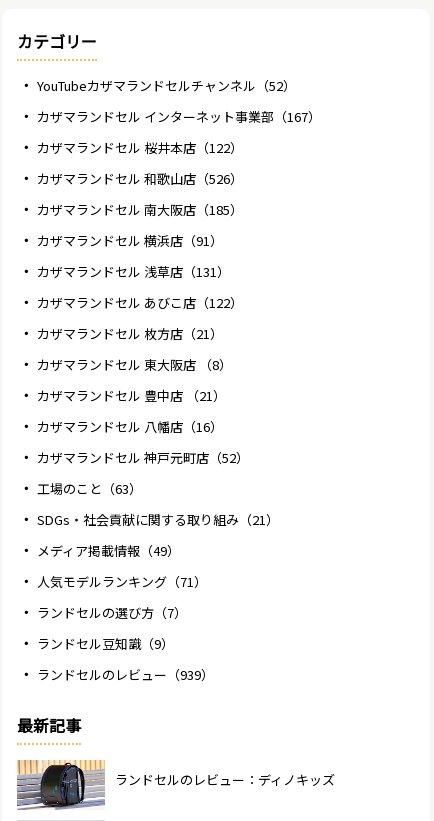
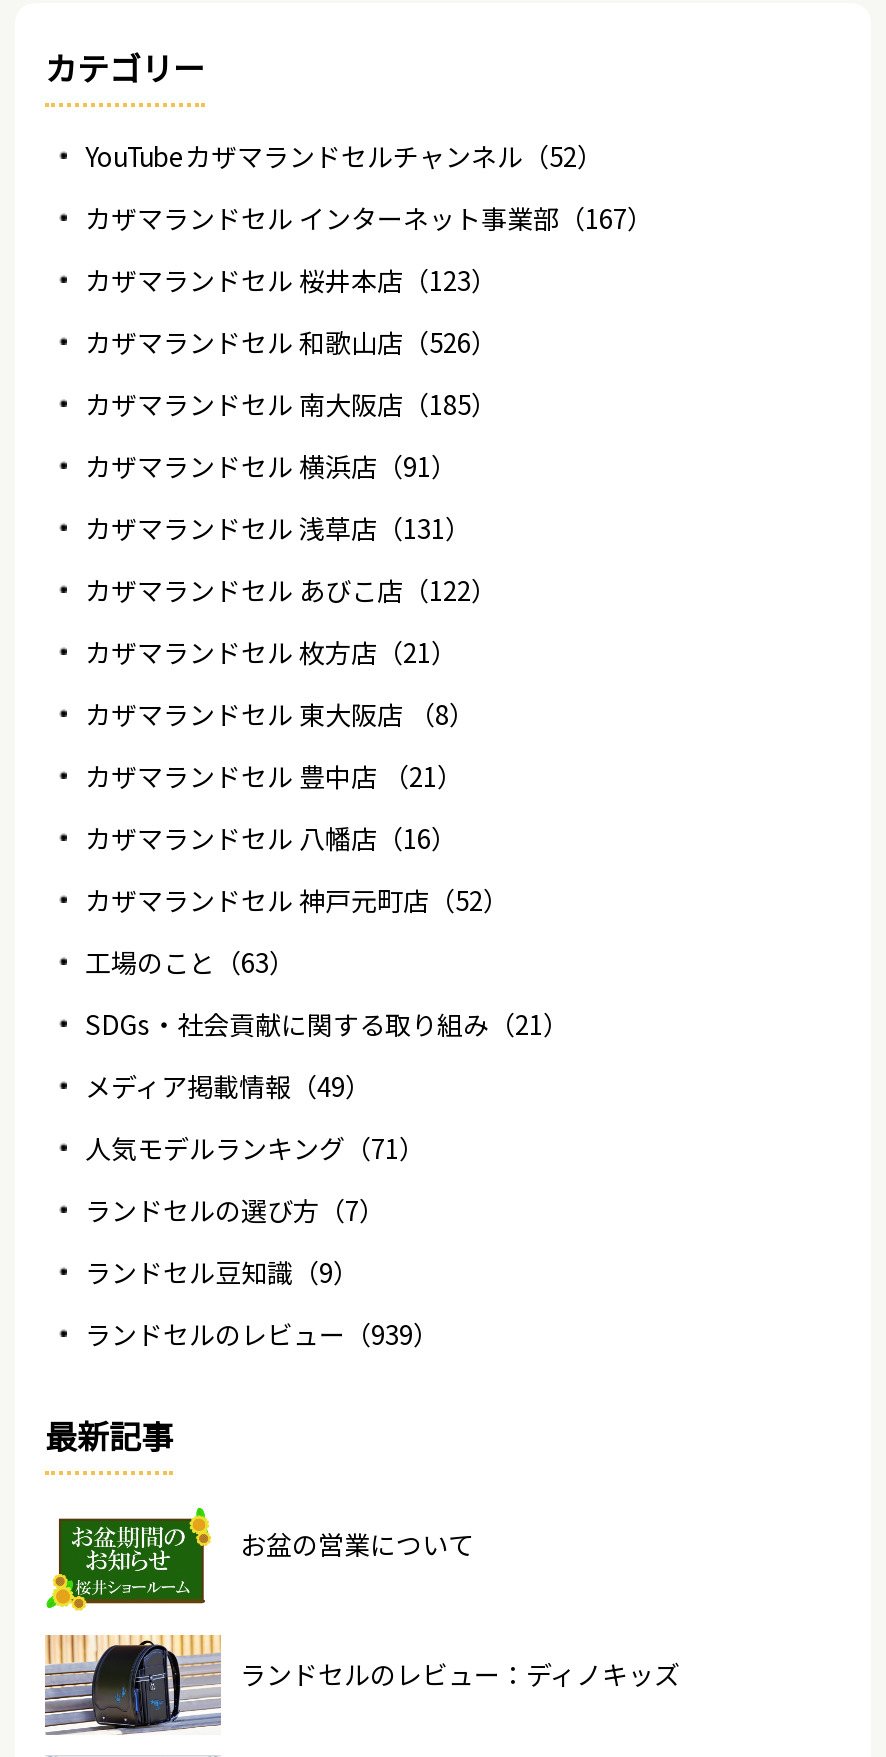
[37,138,243,157] カザマランドセル 桜井本店（122） -> [85,260,497,298] カザマランドセル 桜井本店（123）
none -> [45,1507,474,1613] [image] | お盆の営業について

